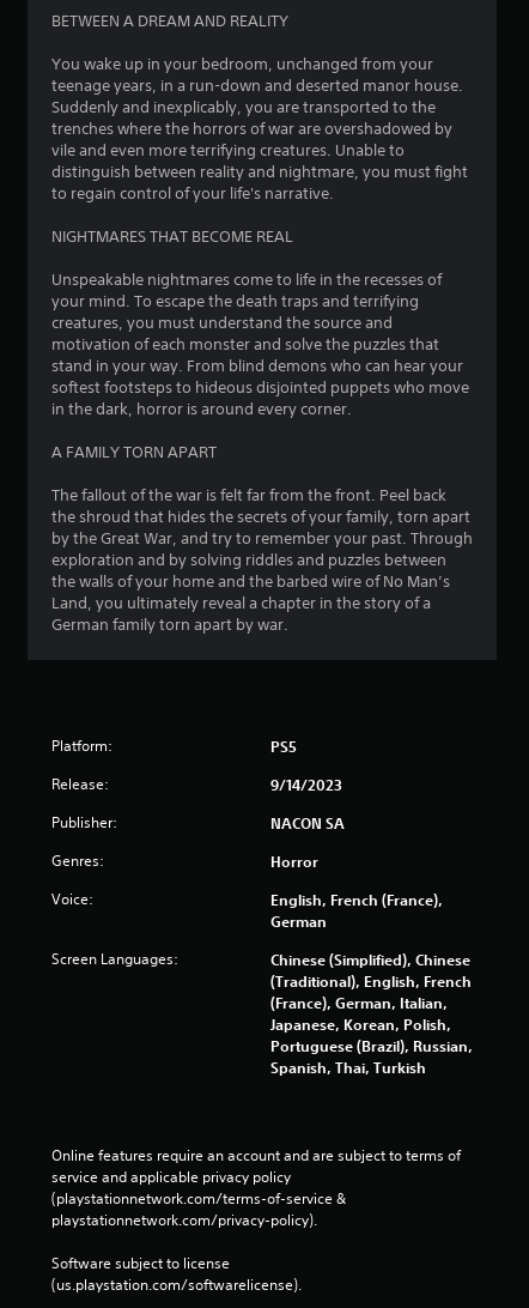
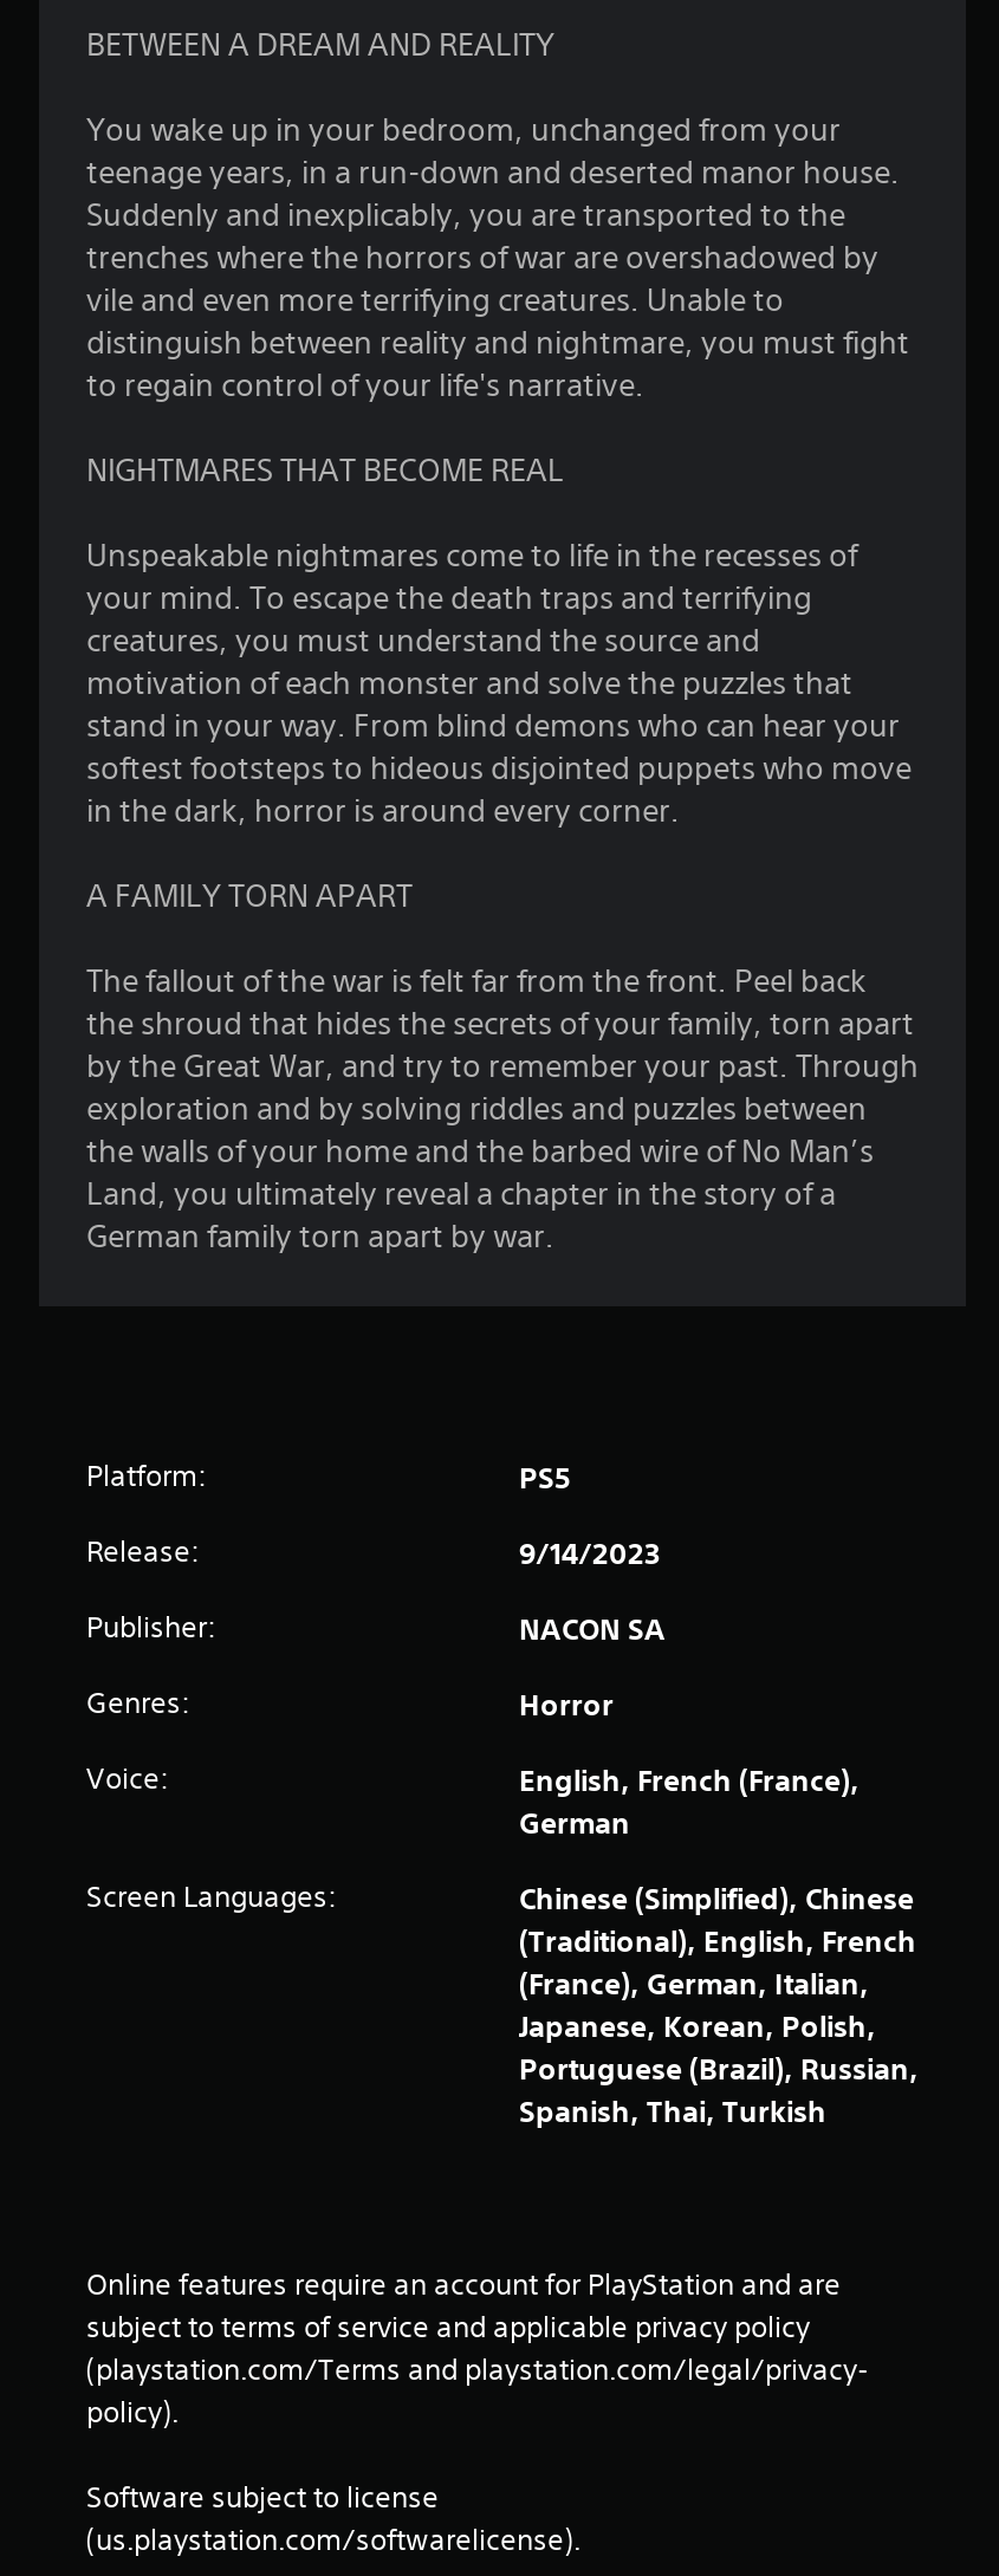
[51,1145,461,1230] Online features require an account and are subject to terms of | service and applicable privacy policy | (playstationnetwork.com/terms-of-service & | playstationnetwork.com/privacy-policy). -> [86,2263,869,2431] Online features require an account for PlayStation and are | subject to terms of service and applicable privacy policy | (playstation.com/Terms and playstation.com/legal/privacy- | policy).

